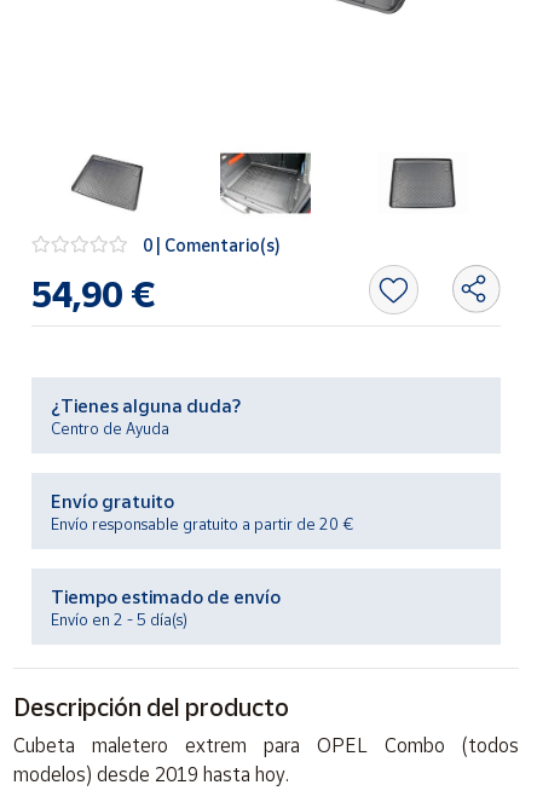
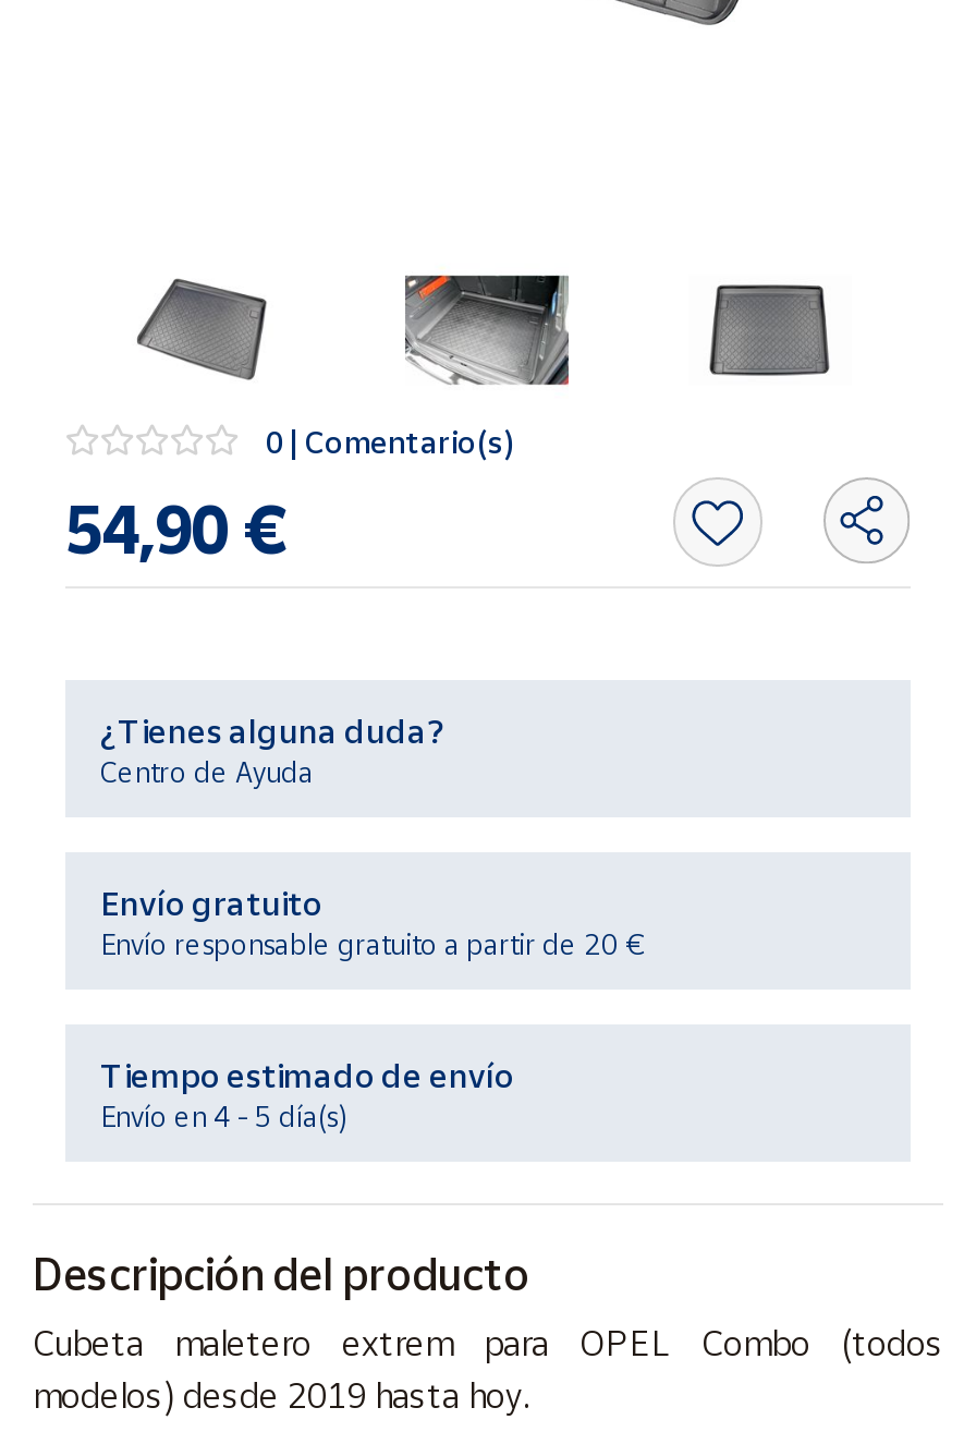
[51,610,187,629] Envío en 2 - 5 día(s) -> [100,1099,346,1134] Envío en 4 - 5 día(s)

